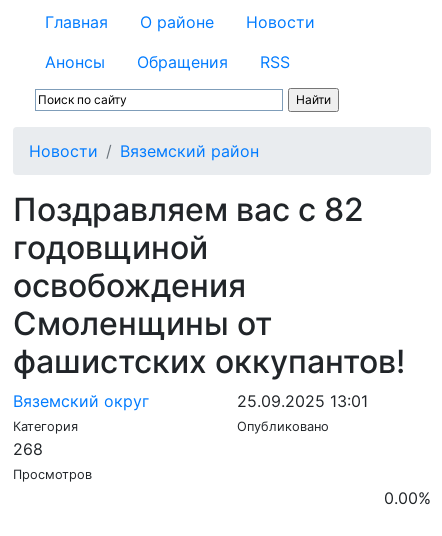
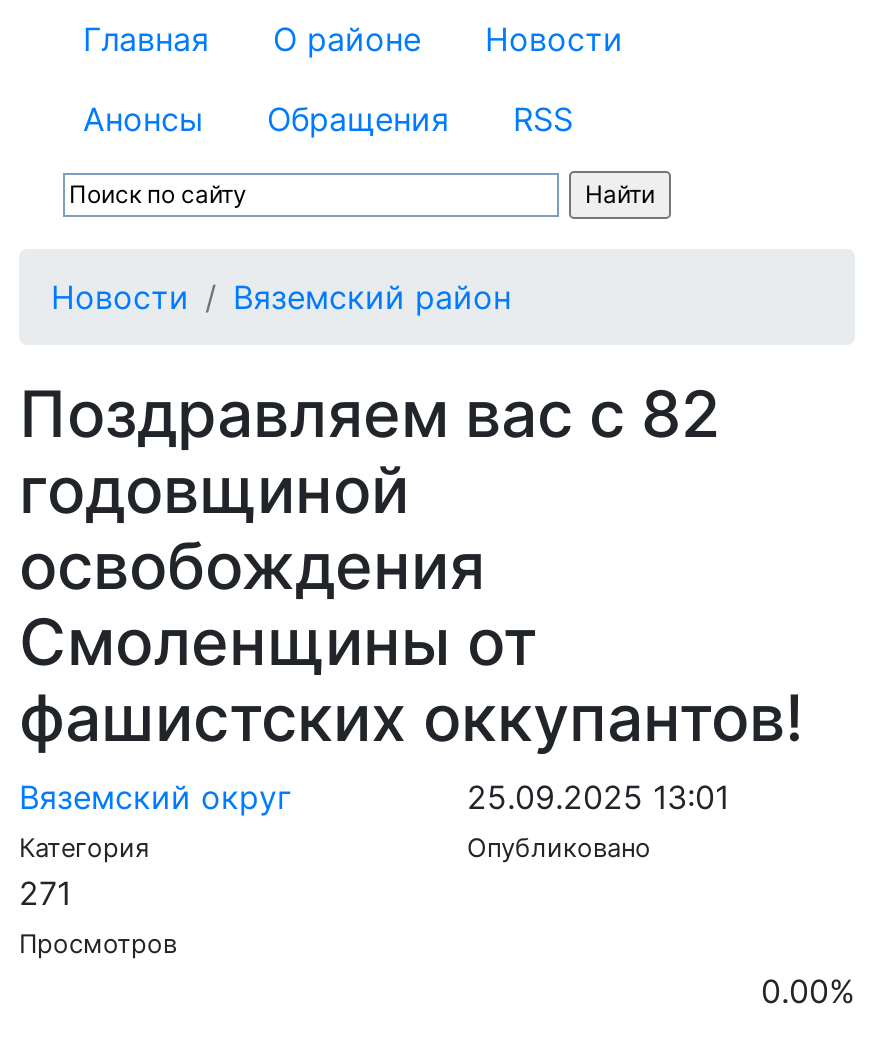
[13,439,43,459] 268 -> [19,873,71,913] 271

